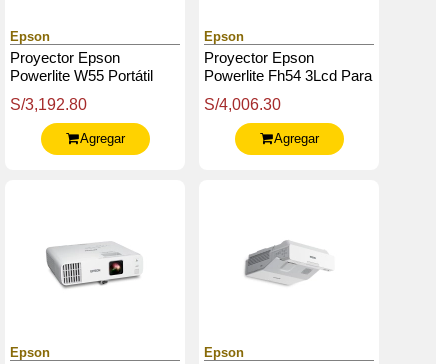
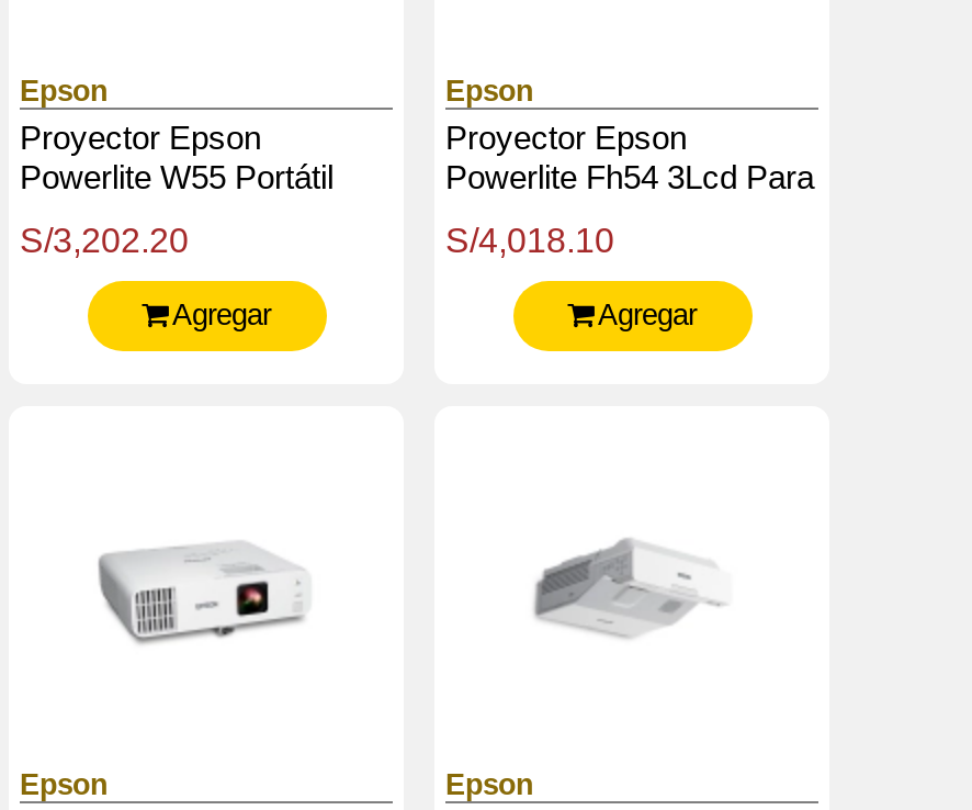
[10,96,87,113] S/3,192.80 -> [20,223,189,260] S/3,202.20
[204,96,281,113] S/4,006.30 -> [445,223,614,260] S/4,018.10

